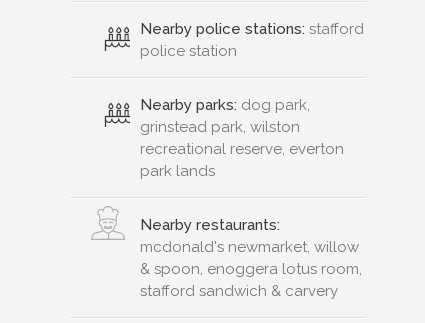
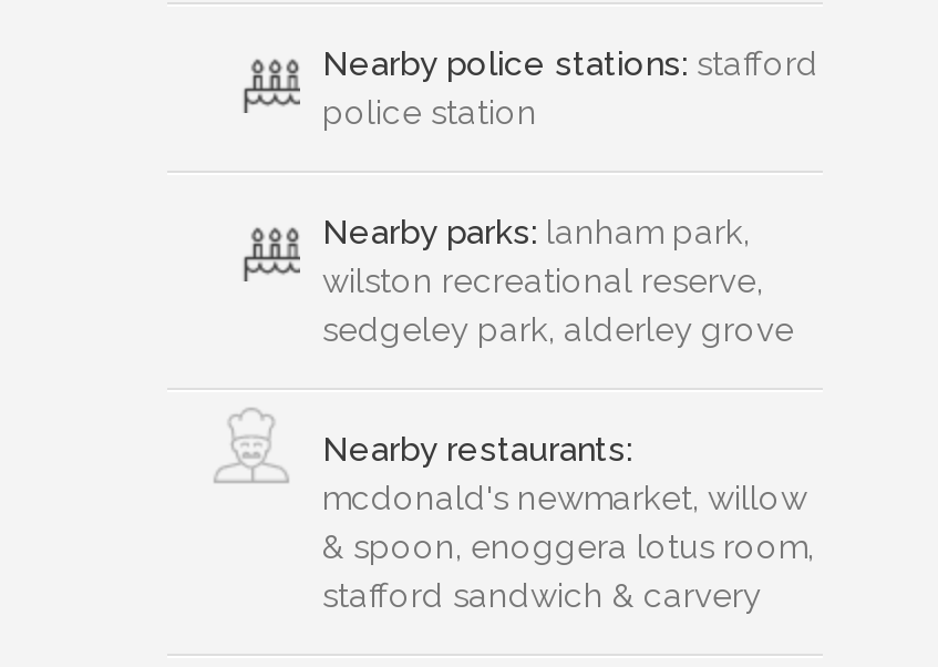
[140,96,344,180] Nearby parks: dog park, | grinstead park, wilston | recreational reserve, everton | park lands -> [322,212,794,349] Nearby parks: lanham park, | wilston recreational reserve, | sedgeley park, alderley grove

